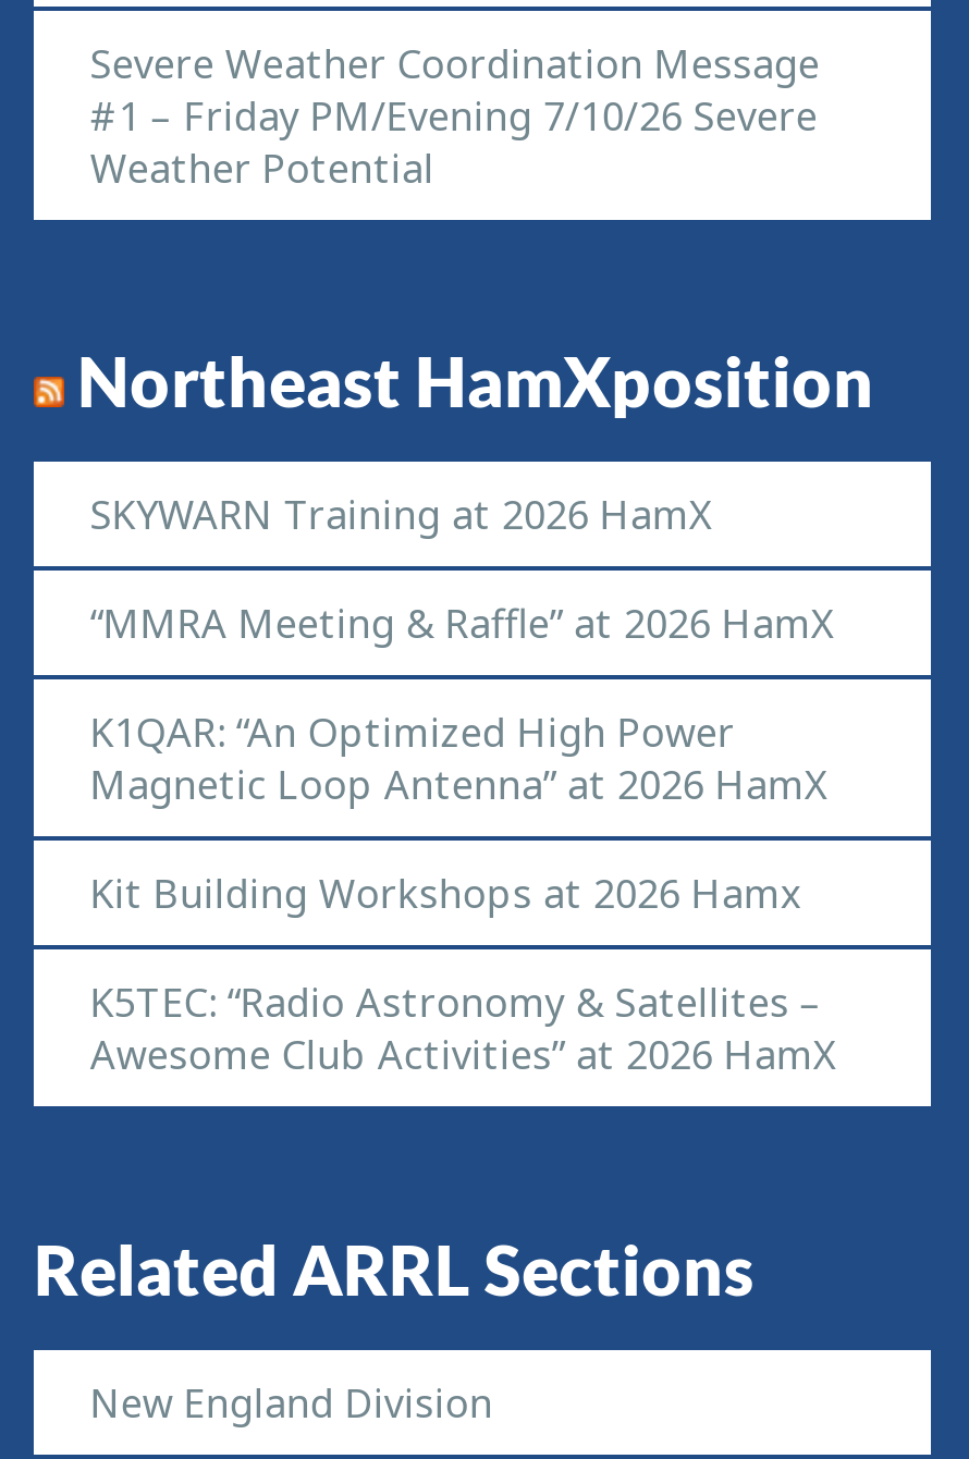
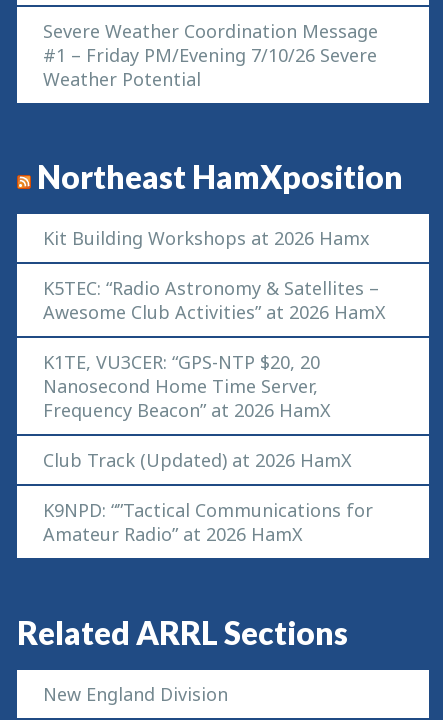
[90,488,835,811] SKYWARN Training at 2026 HamX | “MMRA Meeting & Raffle” at 2026 HamX | K1QAR: “An Optimized High Power | Magnetic Loop Antenna” at 2026 HamX -> none
moved [90,867,837,1081] -> [43,226,386,324]: Kit Building Workshops at 2026 Hamx | K5TEC: “Radio Astronomy & Satellites – | Awesome Club Activities” at 2026 HamX
none -> [43,350,373,546] K1TE, VU3CER: “GPS-NTP $20, 20 | Nanosecond Home Time Server, | Frequency Beacon” at 2026 HamX | Club Track (Updated) at 2026 HamX | K9NPD: “”Tactical Communications for | Amateur Radio” at 2026 HamX

